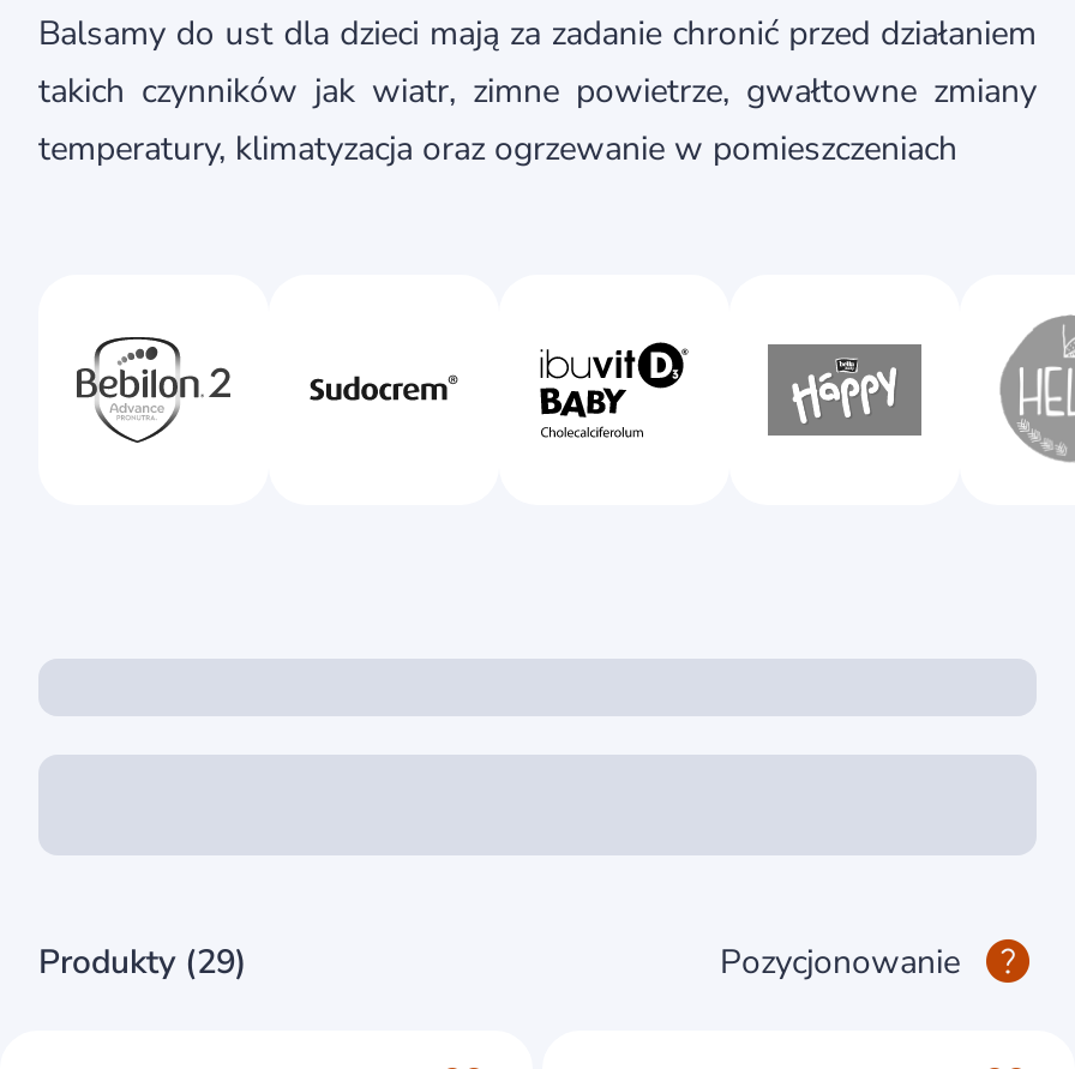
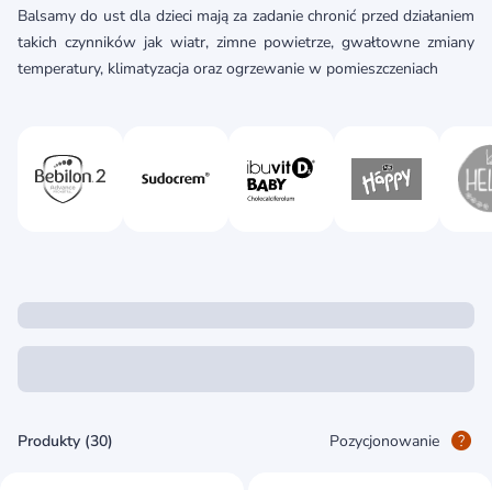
[38,938,247,984] Produkty (29) -> [18,430,113,451] Produkty (30)

